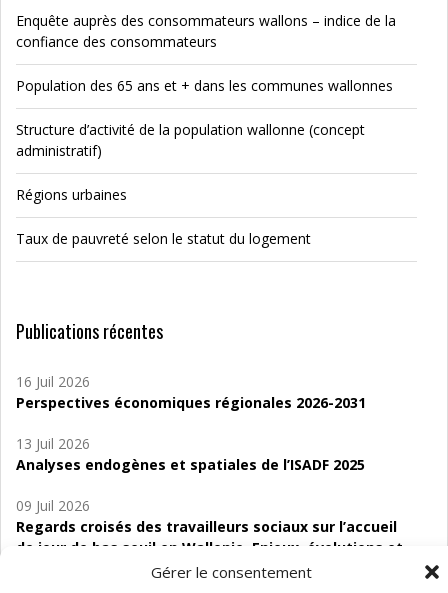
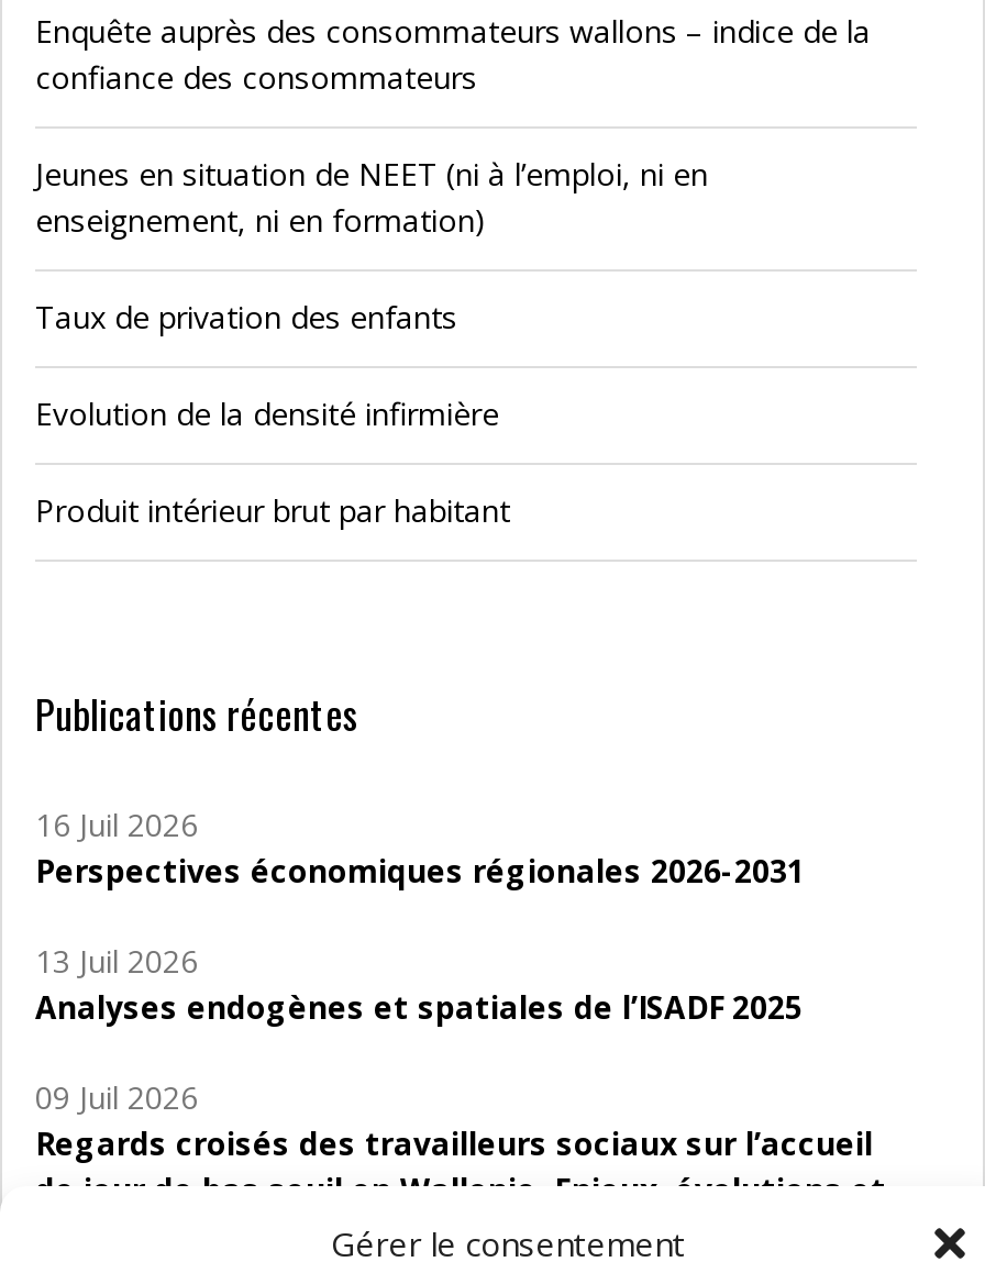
[16,76,393,95] Population des 65 ans et + dans les communes wallonnes -> [35,153,708,241] Jeunes en situation de NEET (ni à l’emploi, ni en | enseignement, ni en formation)
[16,120,365,160] Structure d’activité de la population wallonne (concept | administratif) -> [35,296,457,337] Taux de privation des enfants
[16,185,127,204] Régions urbaines -> [35,392,499,434] Evolution de la densité infirmière
[16,229,311,248] Taux de pauvreté selon le statut du logement -> [35,489,510,531] Produit intérieur brut par habitant

